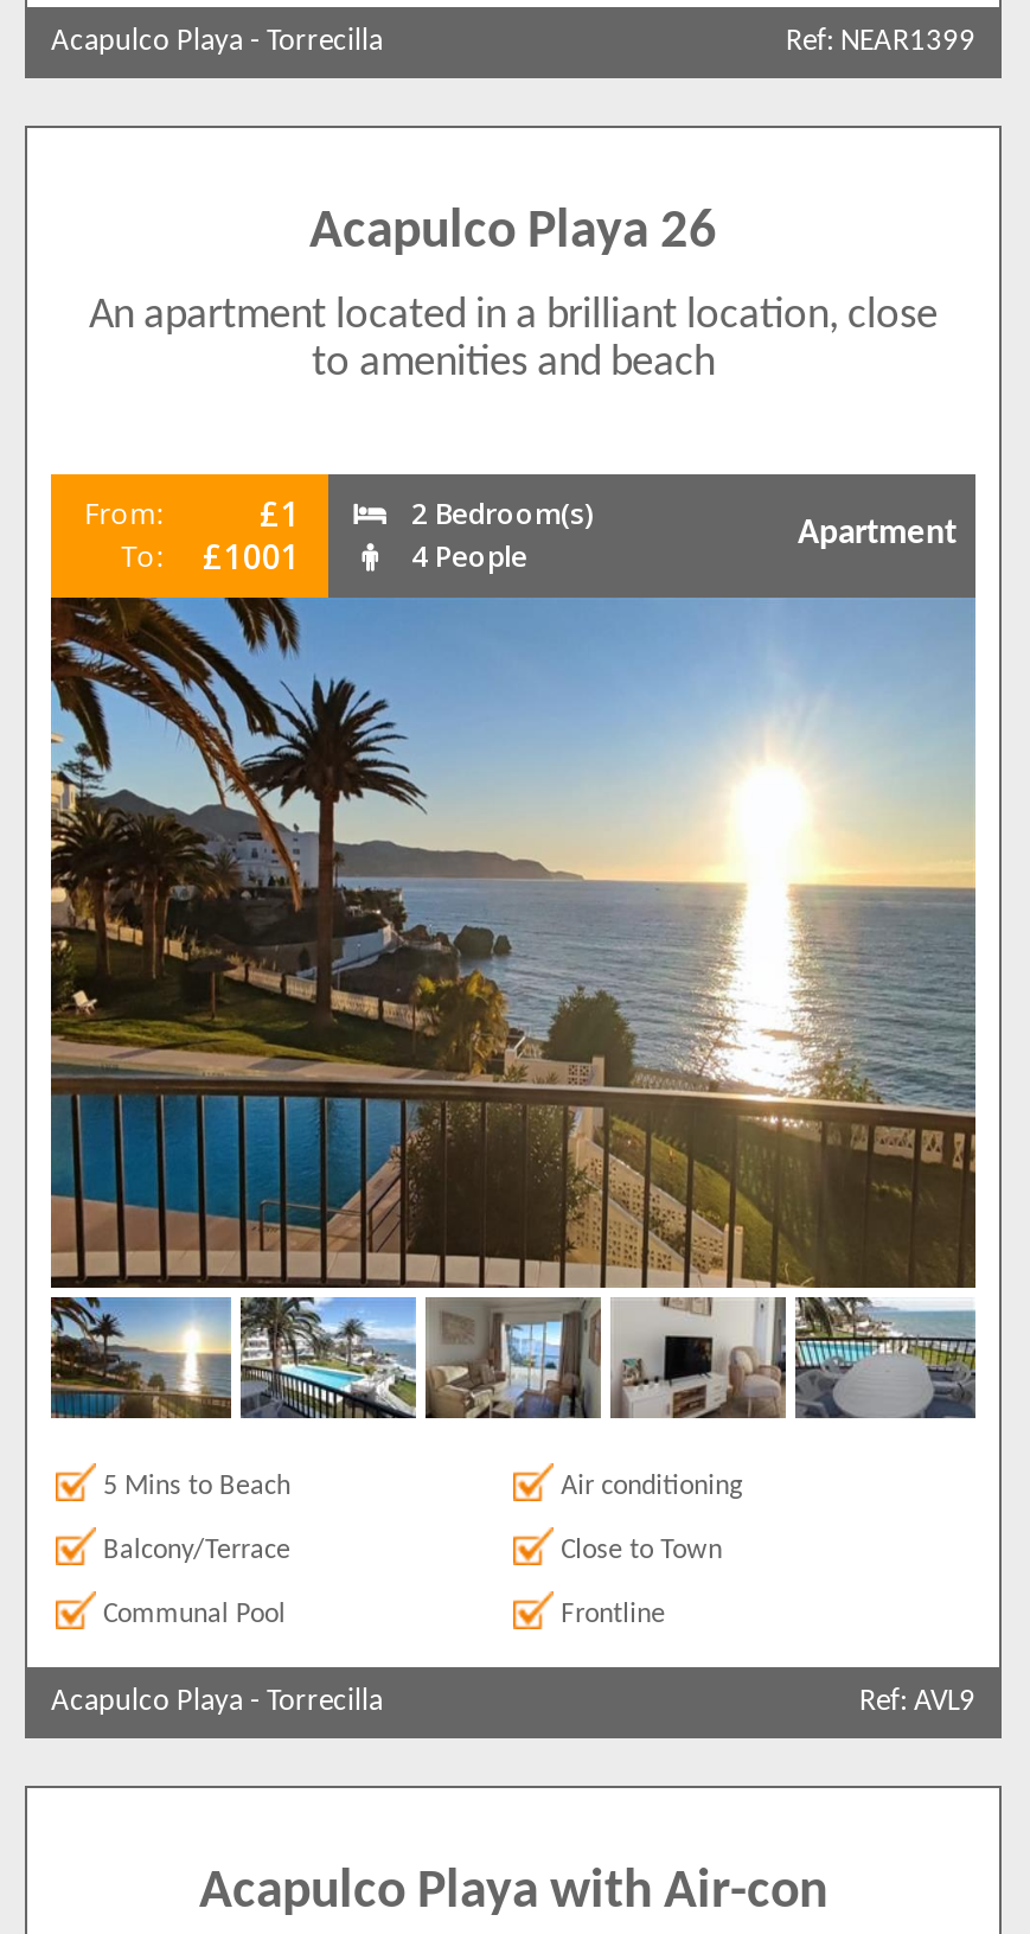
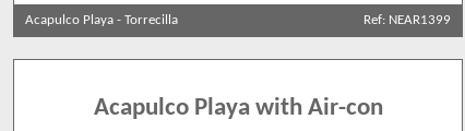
[49,207,978,1421] [image] | Acapulco Playa 26 | An apartment located in a brilliant location, close | to amenities and beach | From: | £1 | To: | £1001 -> none
[411,494,594,577] 2 Bedroom(s) | 4 People -> none
[798,517,957,553] Apartment -> none
[51,1473,975,1717] 5 Mins to Beach | Air conditioning | Balcony/Terrace | Close to Town | Communal Pool | Frontline | Acapulco Playa - Torrecilla | Ref: AVL9 -> none

